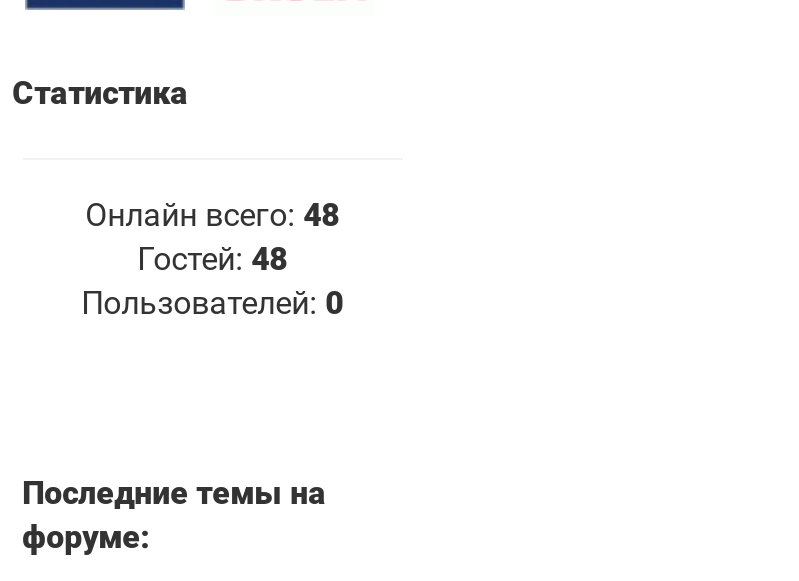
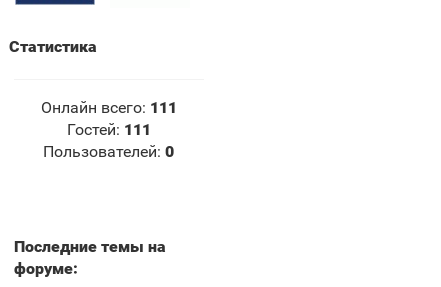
[85,196,339,234] Онлайн всего: 48 -> [41,98,177,117] Онлайн всего: 111
[137,240,287,278] Гостей: 48 -> [67,120,151,139] Гостей: 111

